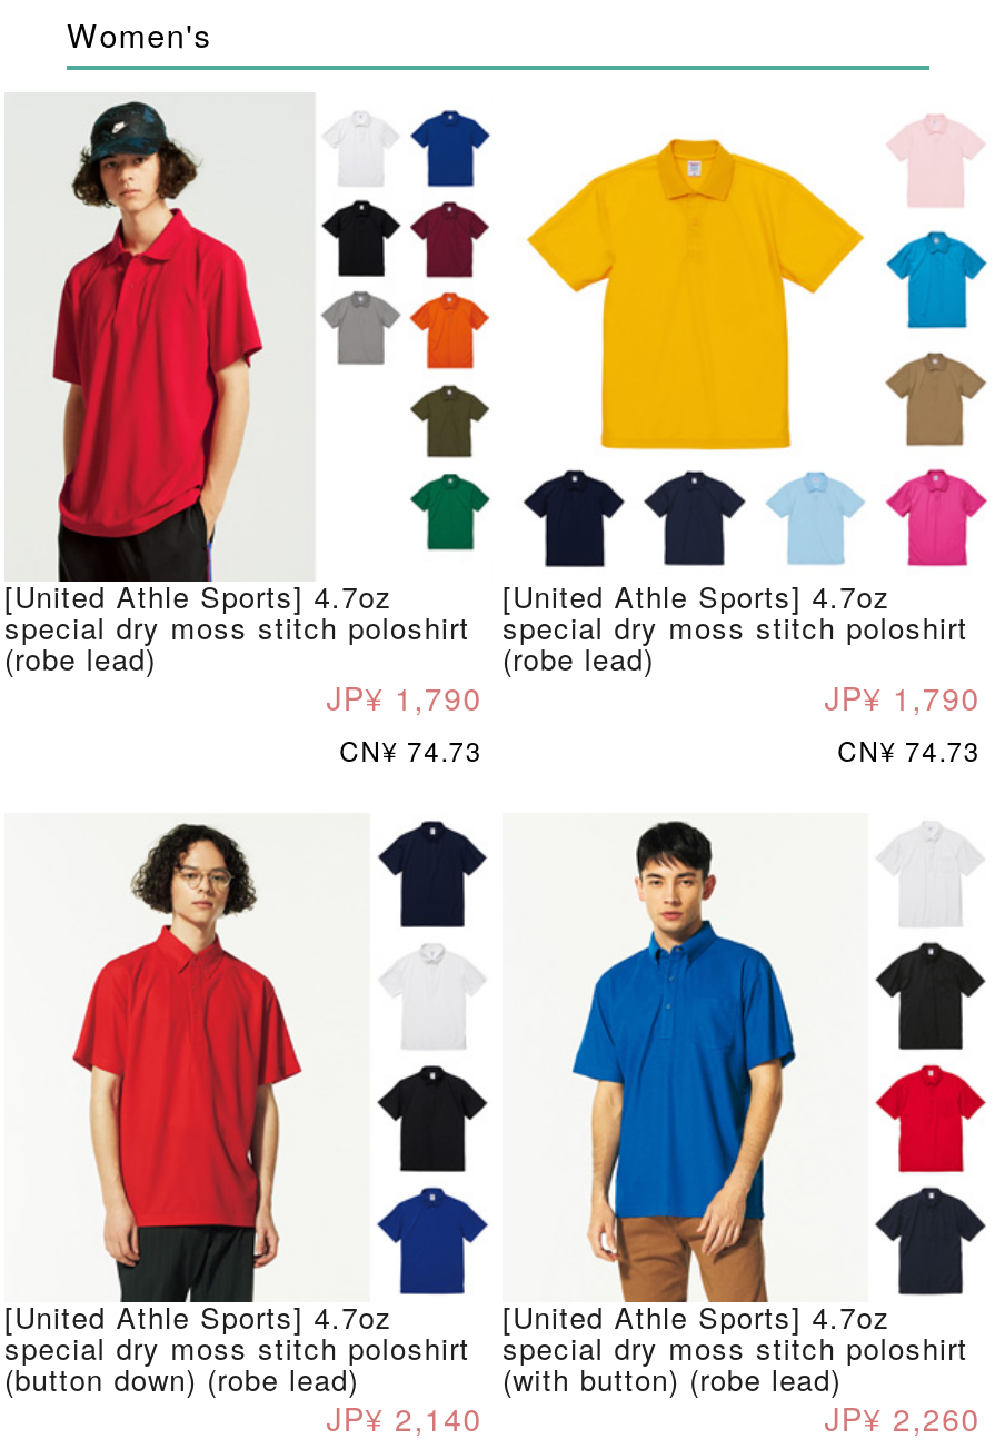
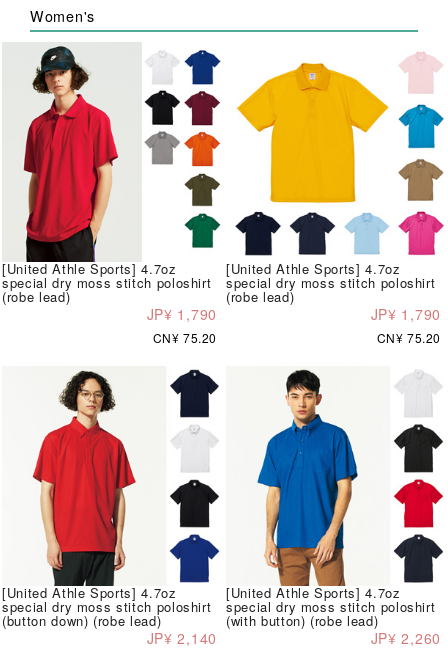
[339,732,482,769] CN¥ 74.73 -> [153,329,217,346] CN¥ 75.20
[837,732,981,769] CN¥ 74.73 -> [377,329,441,346] CN¥ 75.20

